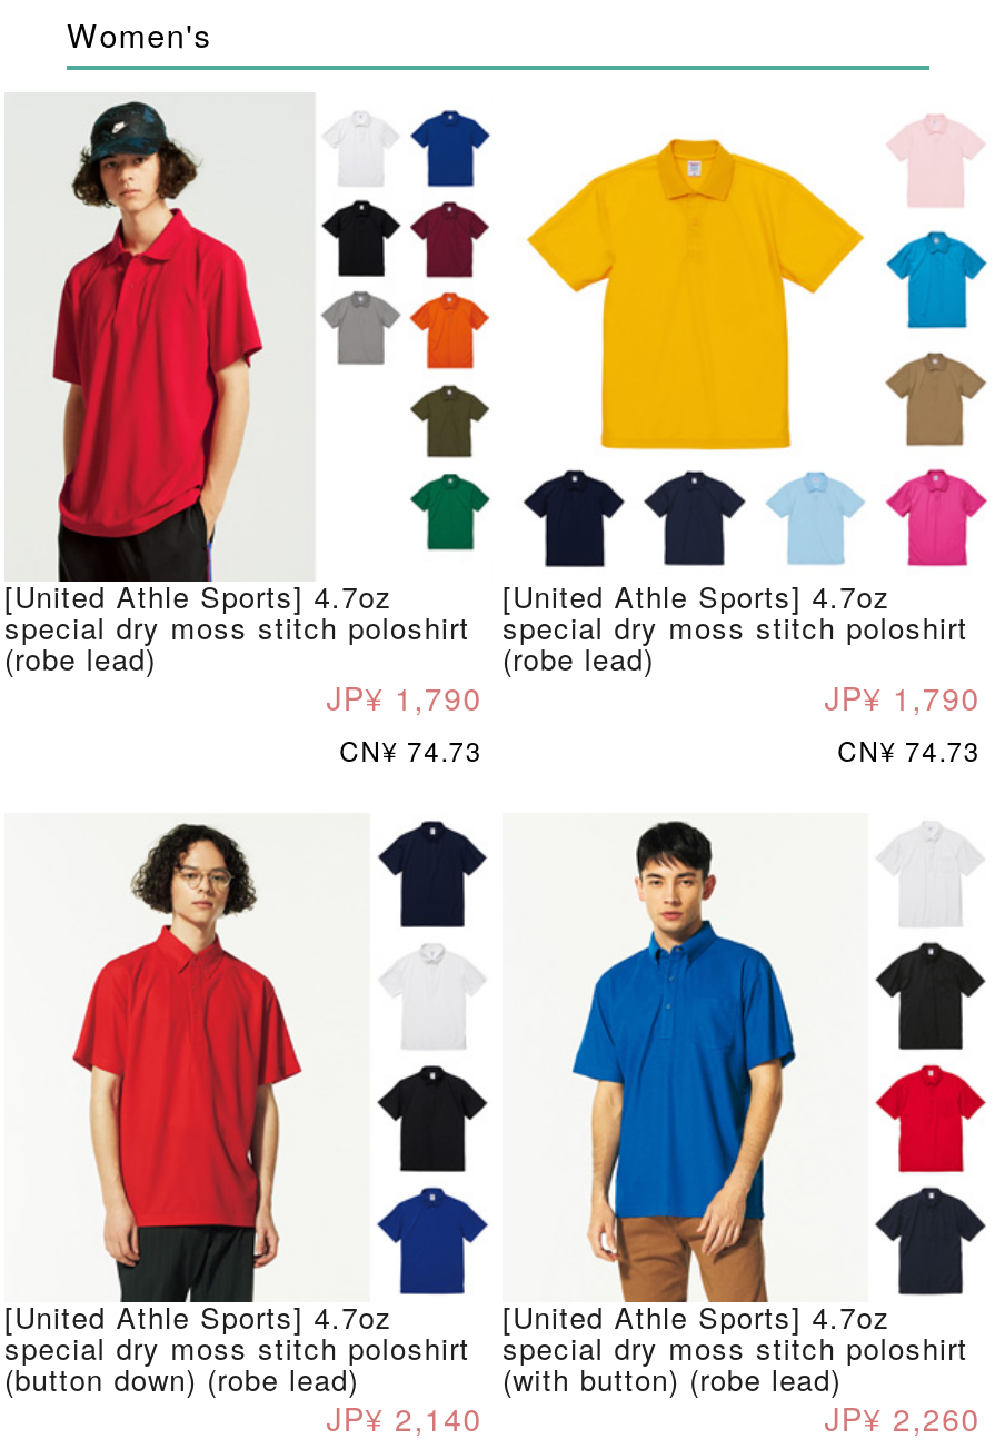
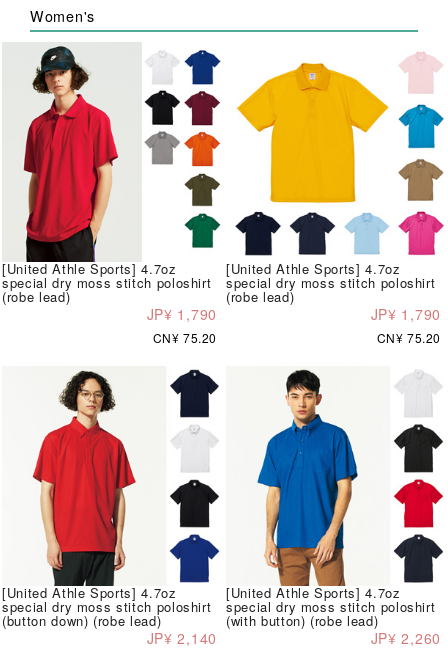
[339,732,482,769] CN¥ 74.73 -> [153,329,217,346] CN¥ 75.20
[837,732,981,769] CN¥ 74.73 -> [377,329,441,346] CN¥ 75.20

